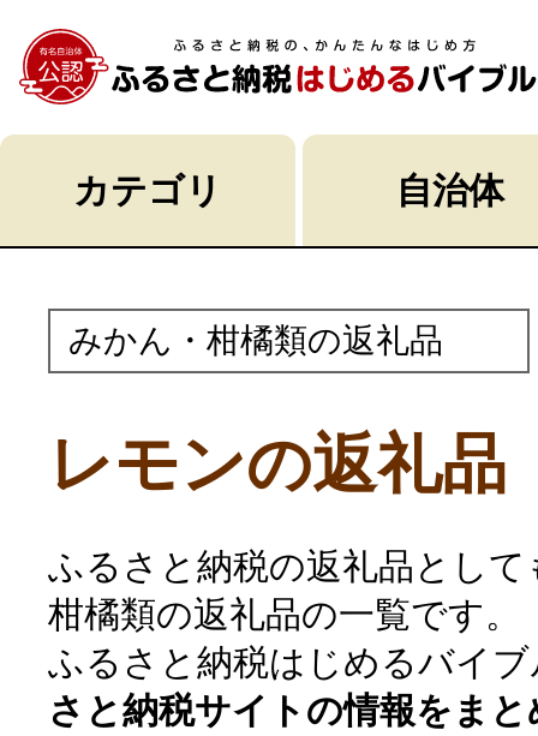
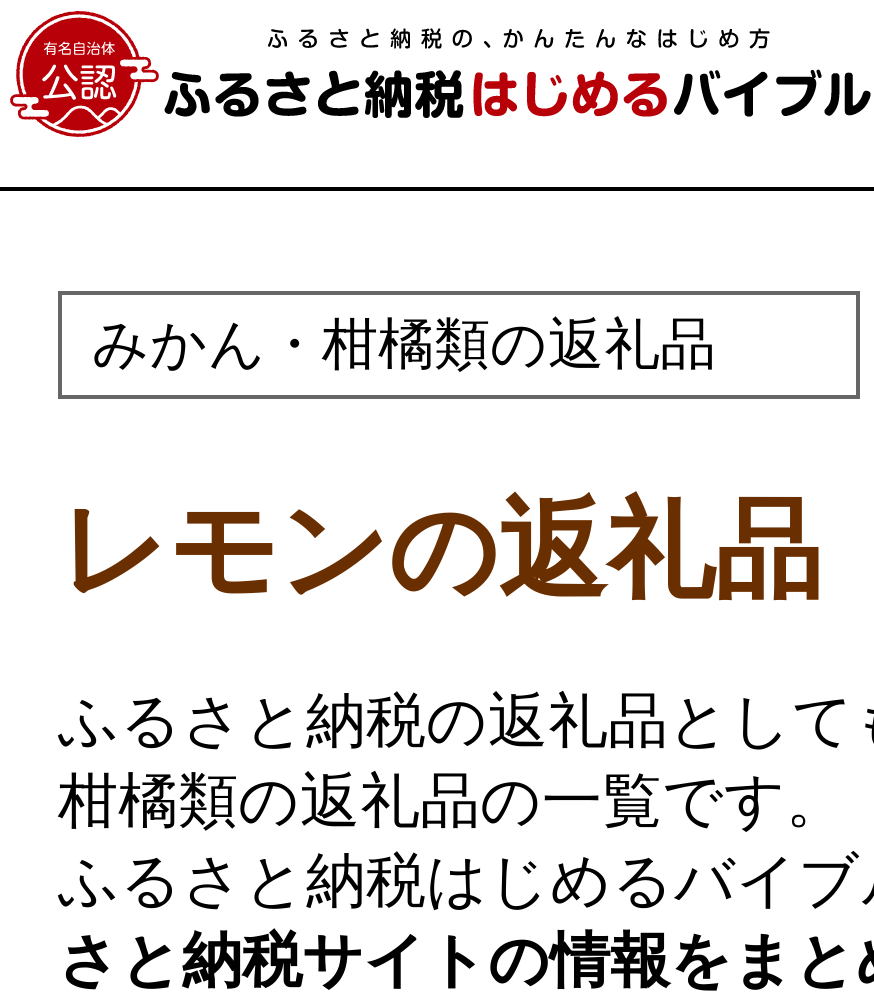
[73,170,504,210] カテゴリ | 自治体 -> none

